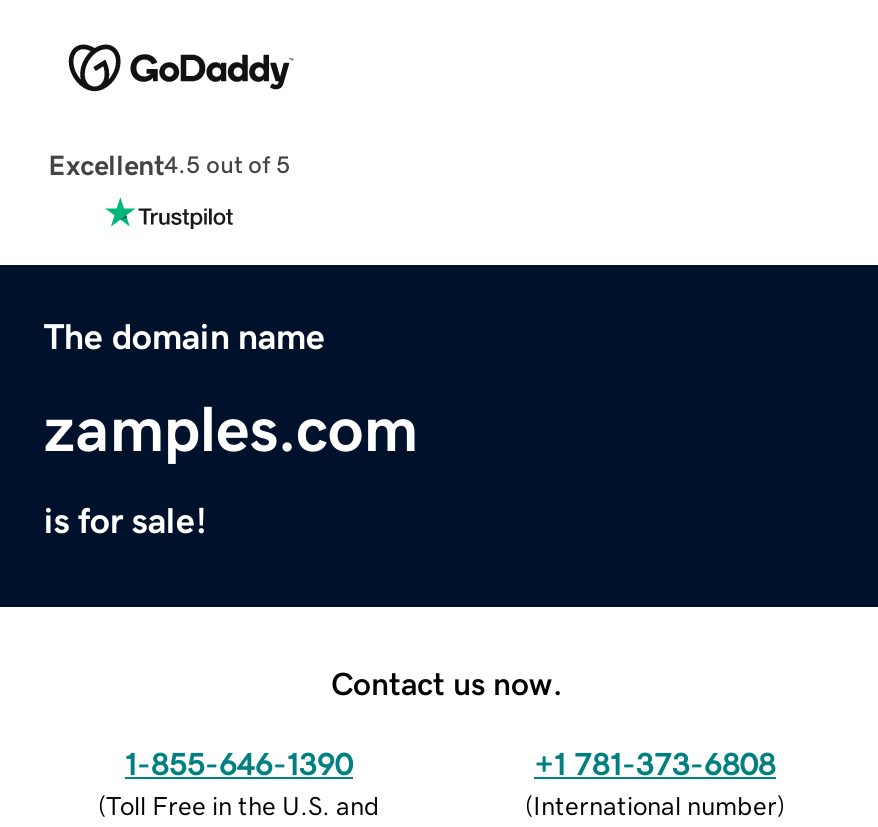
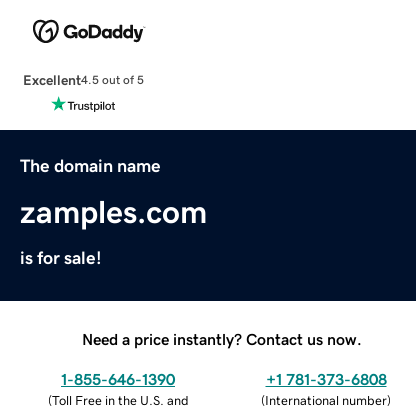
[331,666,563,698] Contact us now. -> [82,331,362,347] Need a price instantly? Contact us now.

